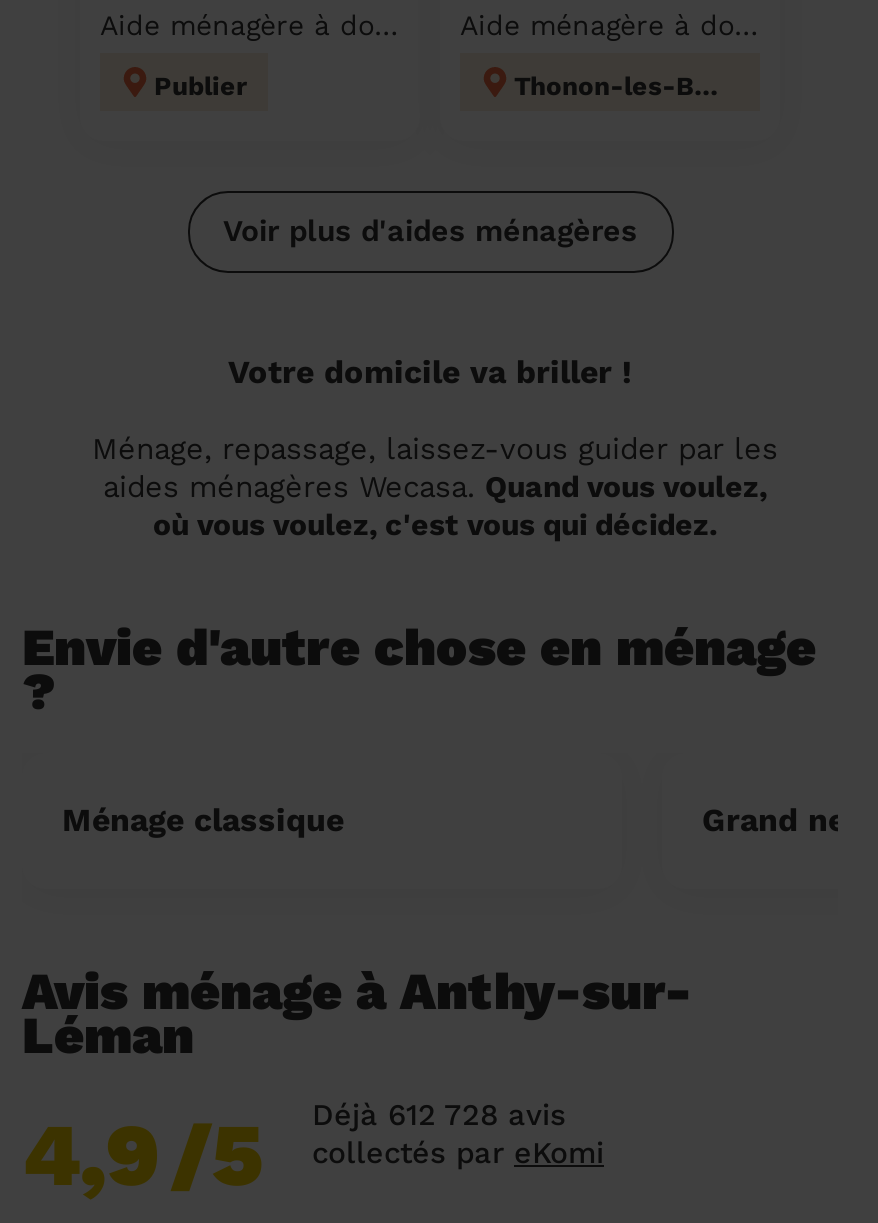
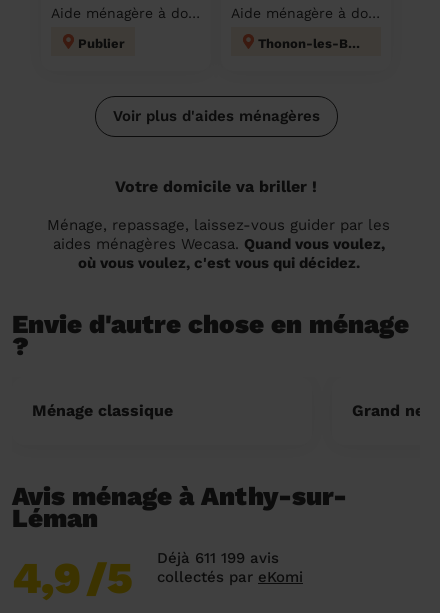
[312,1096,566,1132] Déjà 612 728 avis -> [157,549,279,567] Déjà 611 199 avis

